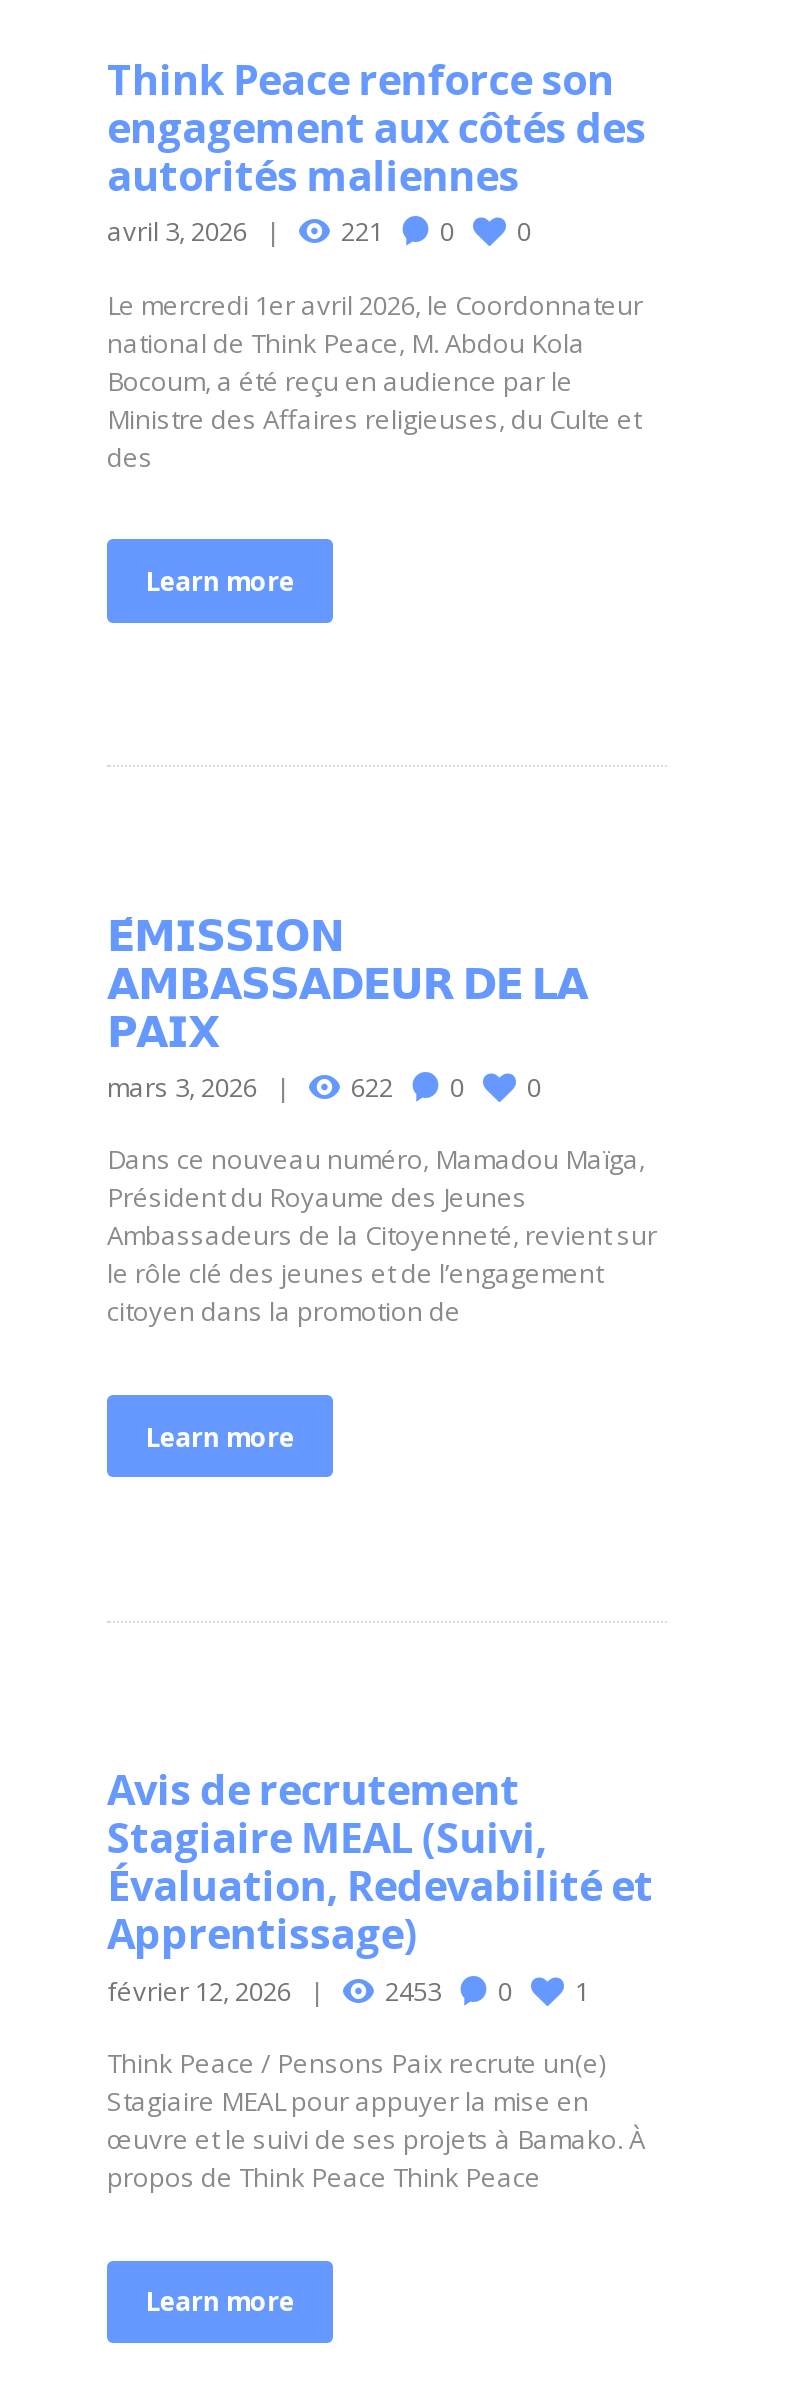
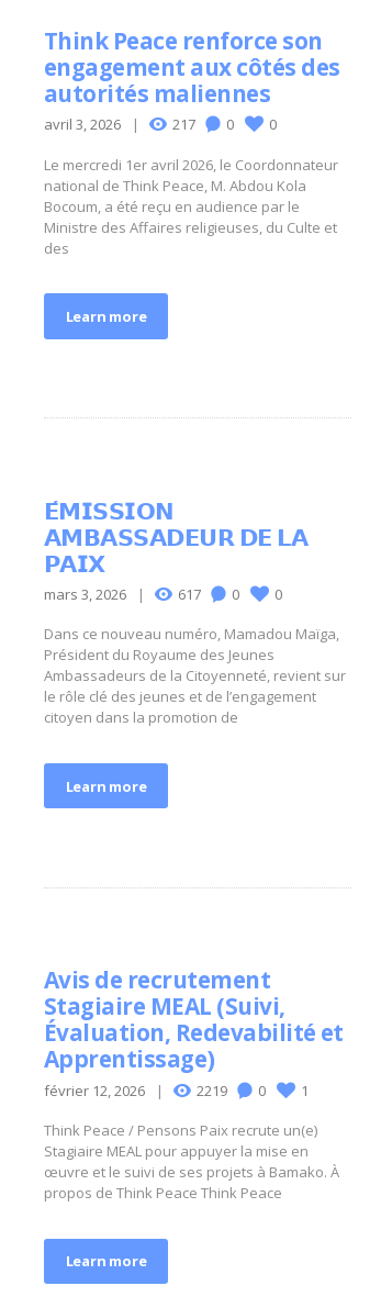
[341,213,531,249] 221 0 0 -> [172,114,277,134] 217 0 0
[351,1069,541,1105] 622 0 0 -> [178,584,282,604] 617 0 0
[385,1972,589,2008] 2453 0 1 -> [197,1080,309,1100] 2219 0 1

